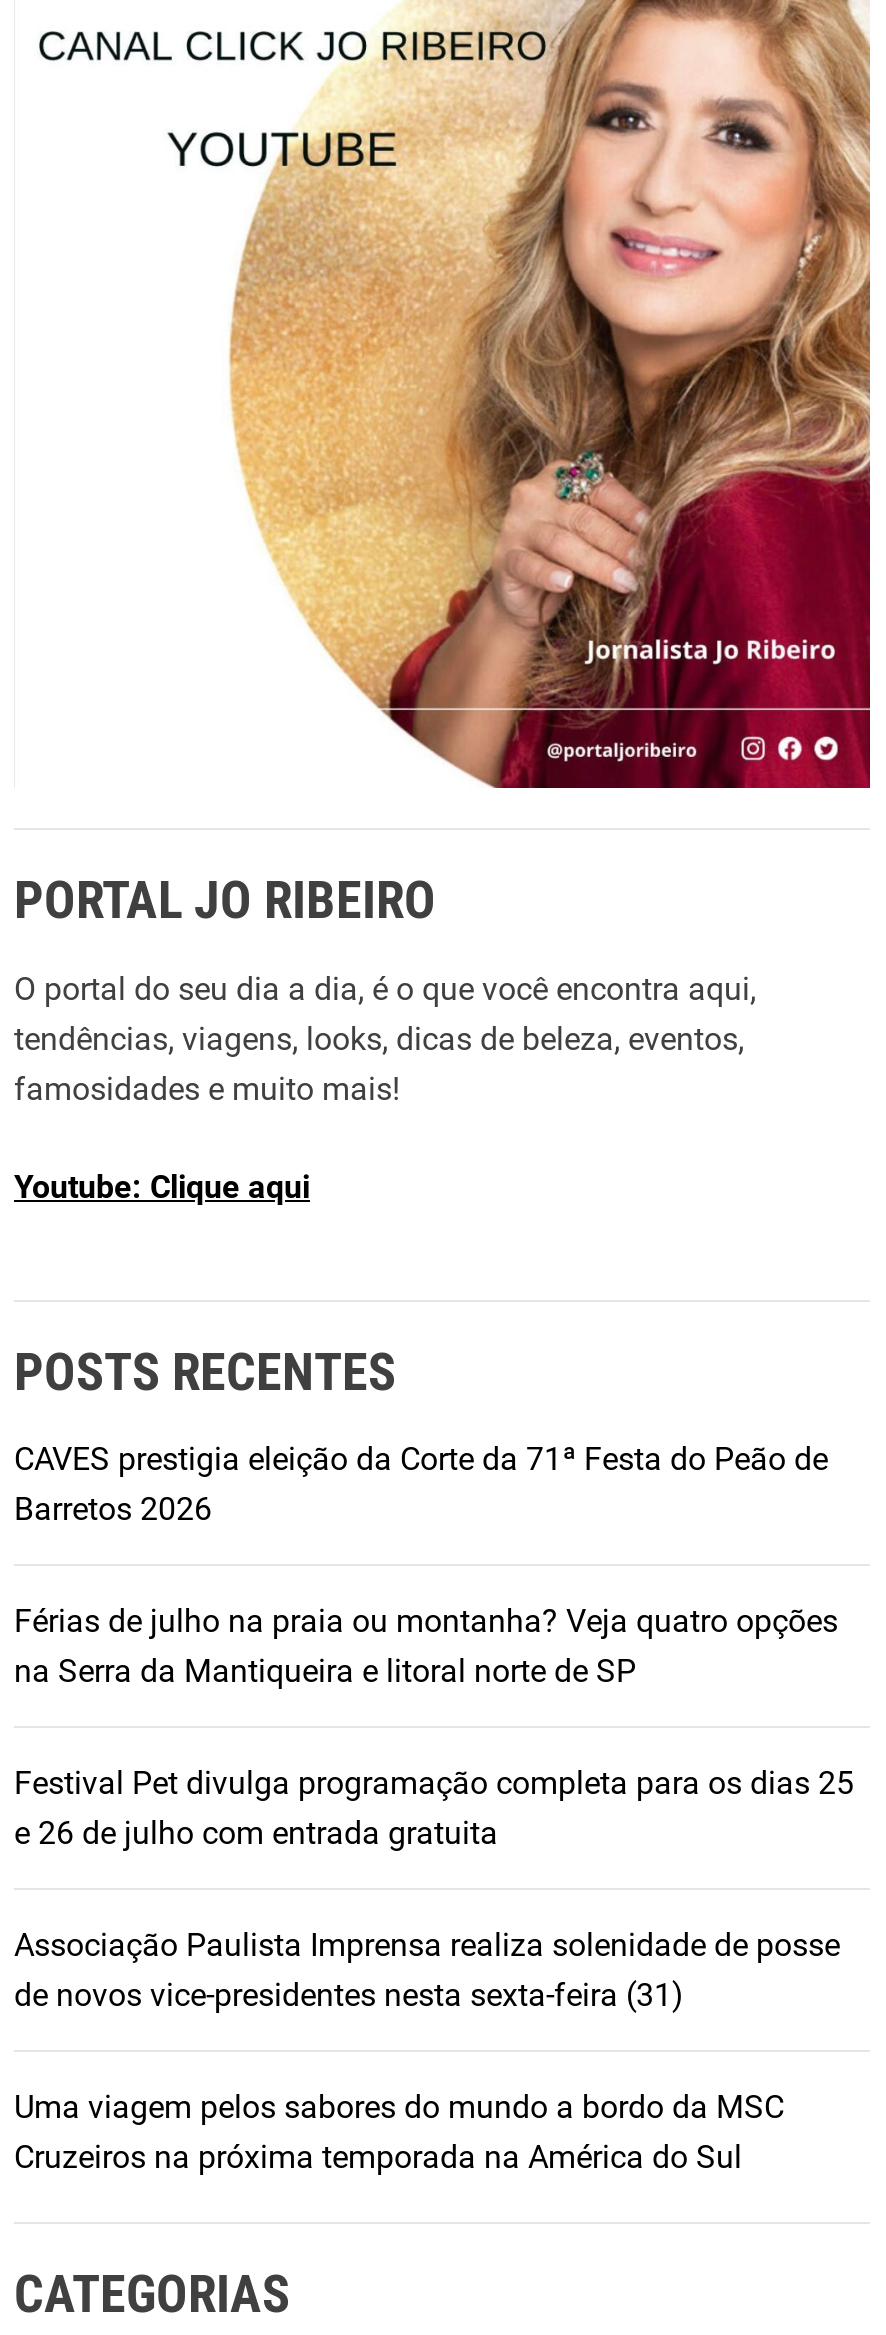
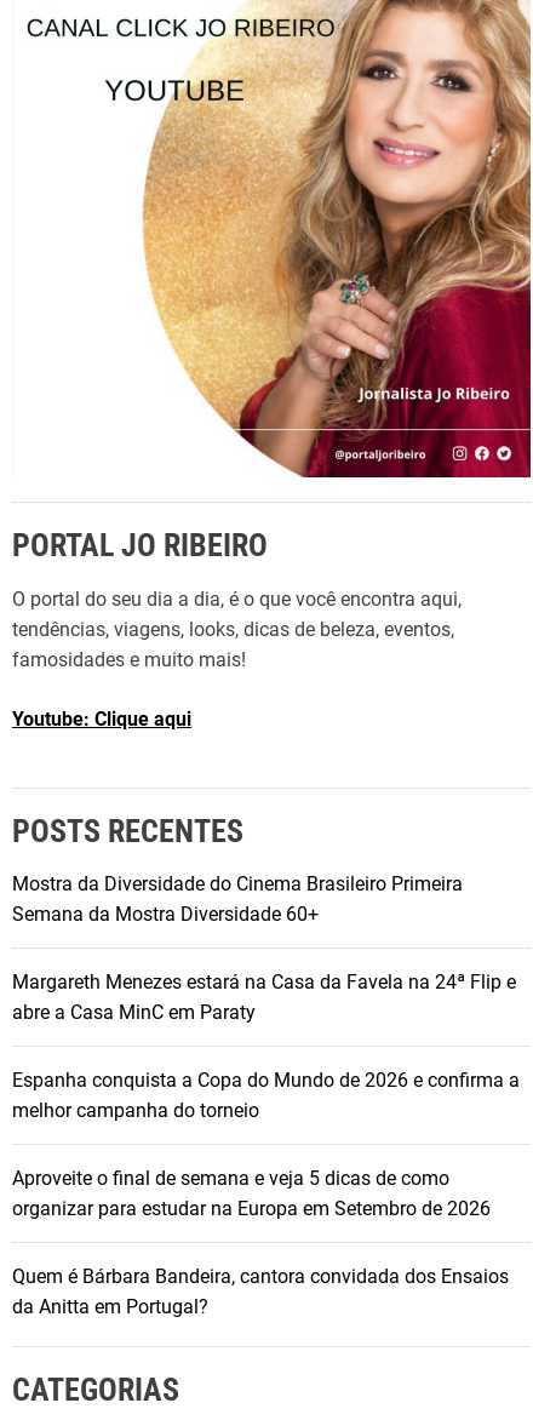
[14,1440,828,1528] CAVES prestigia eleição da Corte da 71ª Festa do Peão de | Barretos 2026 -> [12,872,463,925] Mostra da Diversidade do Cinema Brasileiro Primeira | Semana da Mostra Diversidade 60+
[14,1602,838,1690] Férias de julho na praia ou montanha? Veja quatro opções | na Serra da Mantiqueira e litoral norte de SP -> [12,970,516,1024] Margareth Menezes estará na Casa da Favela na 24ª Flip e | abre a Casa MinC em Paraty
[14,1764,854,1852] Festival Pet divulga programação completa para os dias 25 | e 26 de julho com entrada gratuita -> [12,1068,520,1122] Espanha conquista a Copa do Mundo de 2026 e confirma a | melhor campanha do torneio
[14,1926,840,2014] Associação Paulista Imprensa realiza solenidade de posse | de novos vice-presidentes nesta sexta-feira (31) -> [12,1167,495,1220] Aproveite o final de semana e veja 5 dicas de como | organizar para estudar na Europa em Setembro de 2026
[14,2088,784,2176] Uma viagem pelos sabores do mundo a bordo da MSC | Cruzeiros na próxima temporada na América do Sul -> [12,1265,509,1318] Quem é Bárbara Bandeira, cantora convidada dos Ensaios | da Anitta em Portugal?

